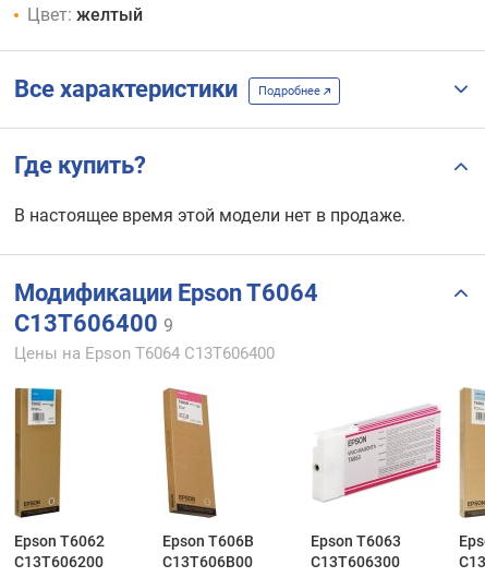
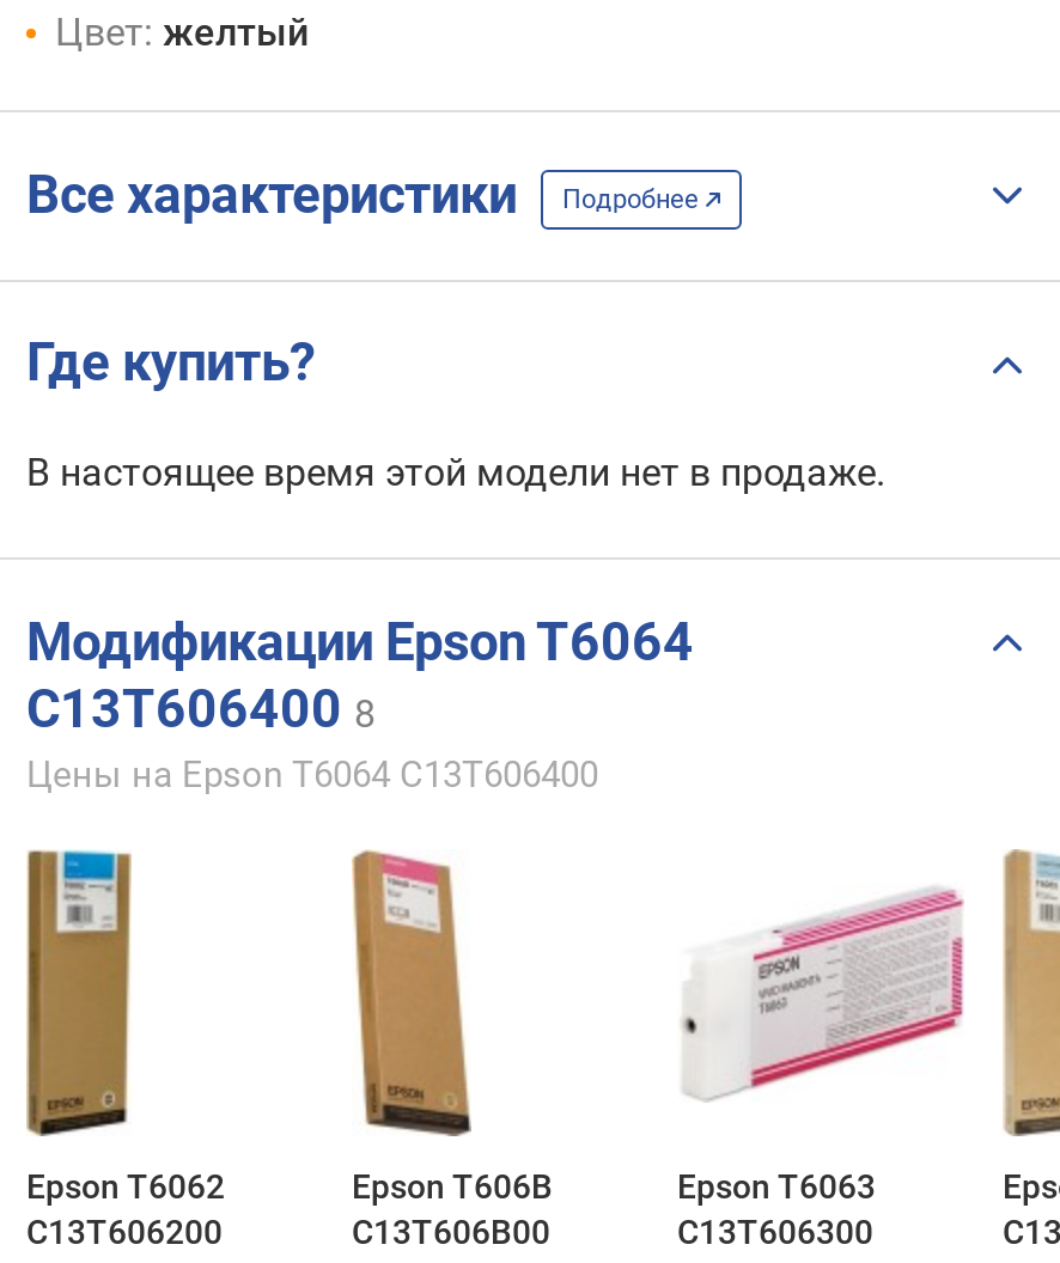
[14,310,173,337] C13T606400 9 -> [26,679,376,739] C13T606400 8

